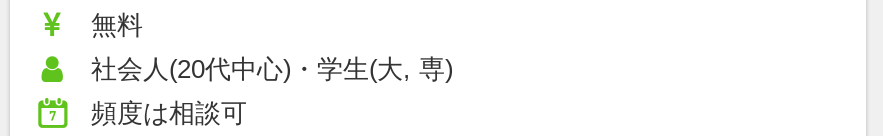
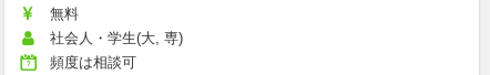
[91,53,453,83] 社会人(20代中心)・学生(大, 専) -> [49,29,182,46] 社会人・学生(大, 専)

